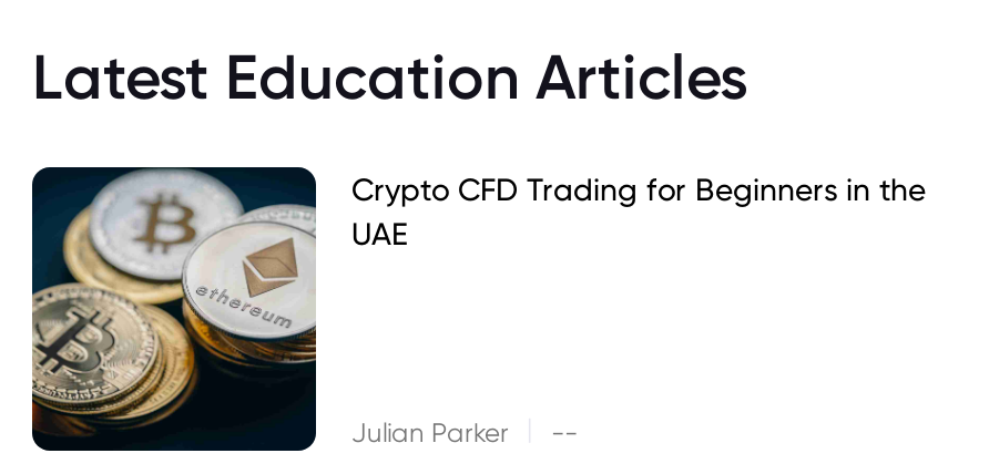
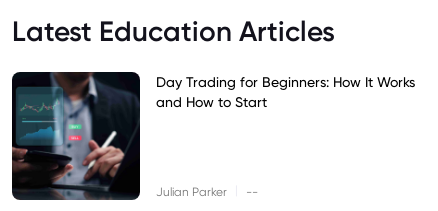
[30,167,926,451] [image] | Crypto CFD Trading for Beginners in the | UAE -> [11,72,415,201] [image] | Day Trading for Beginners: How It Works | and How to Start

